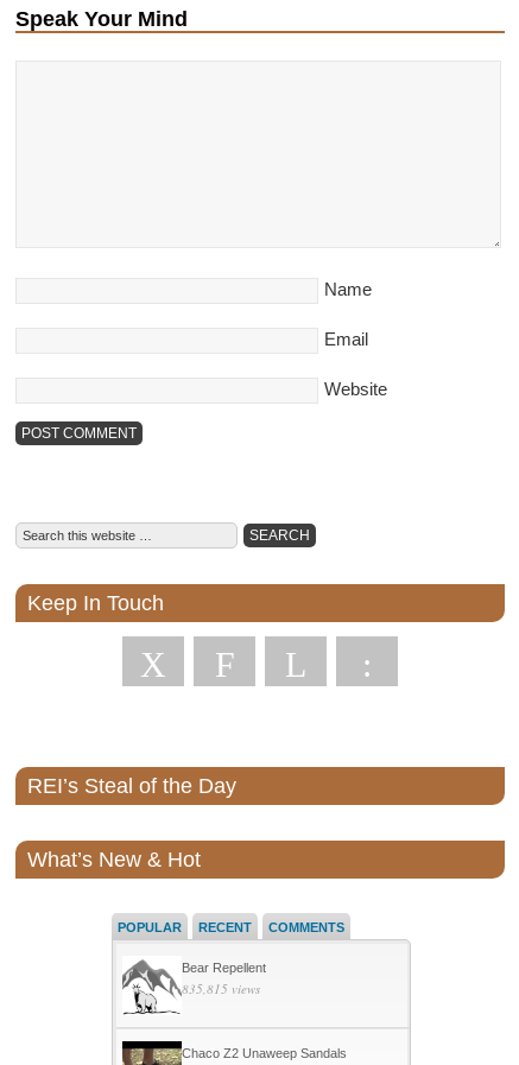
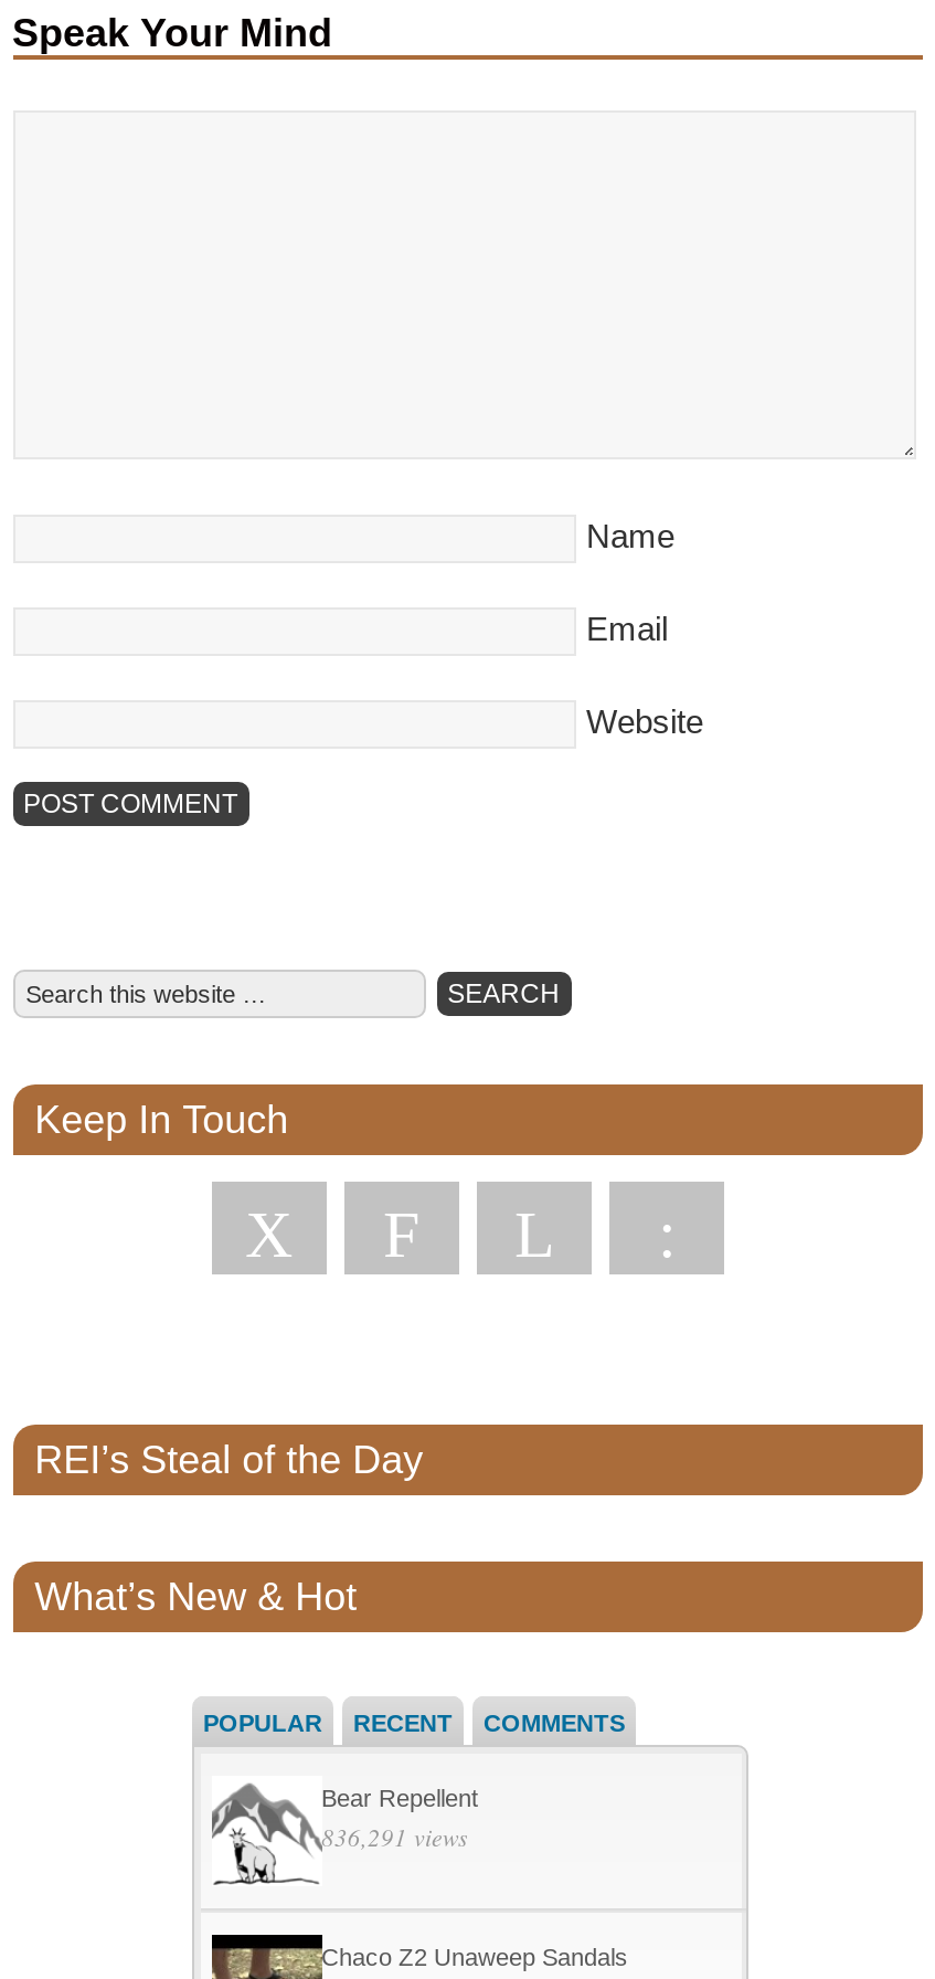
[181,979,259,997] 835,815 views -> [321,1819,467,1852] 836,291 views

